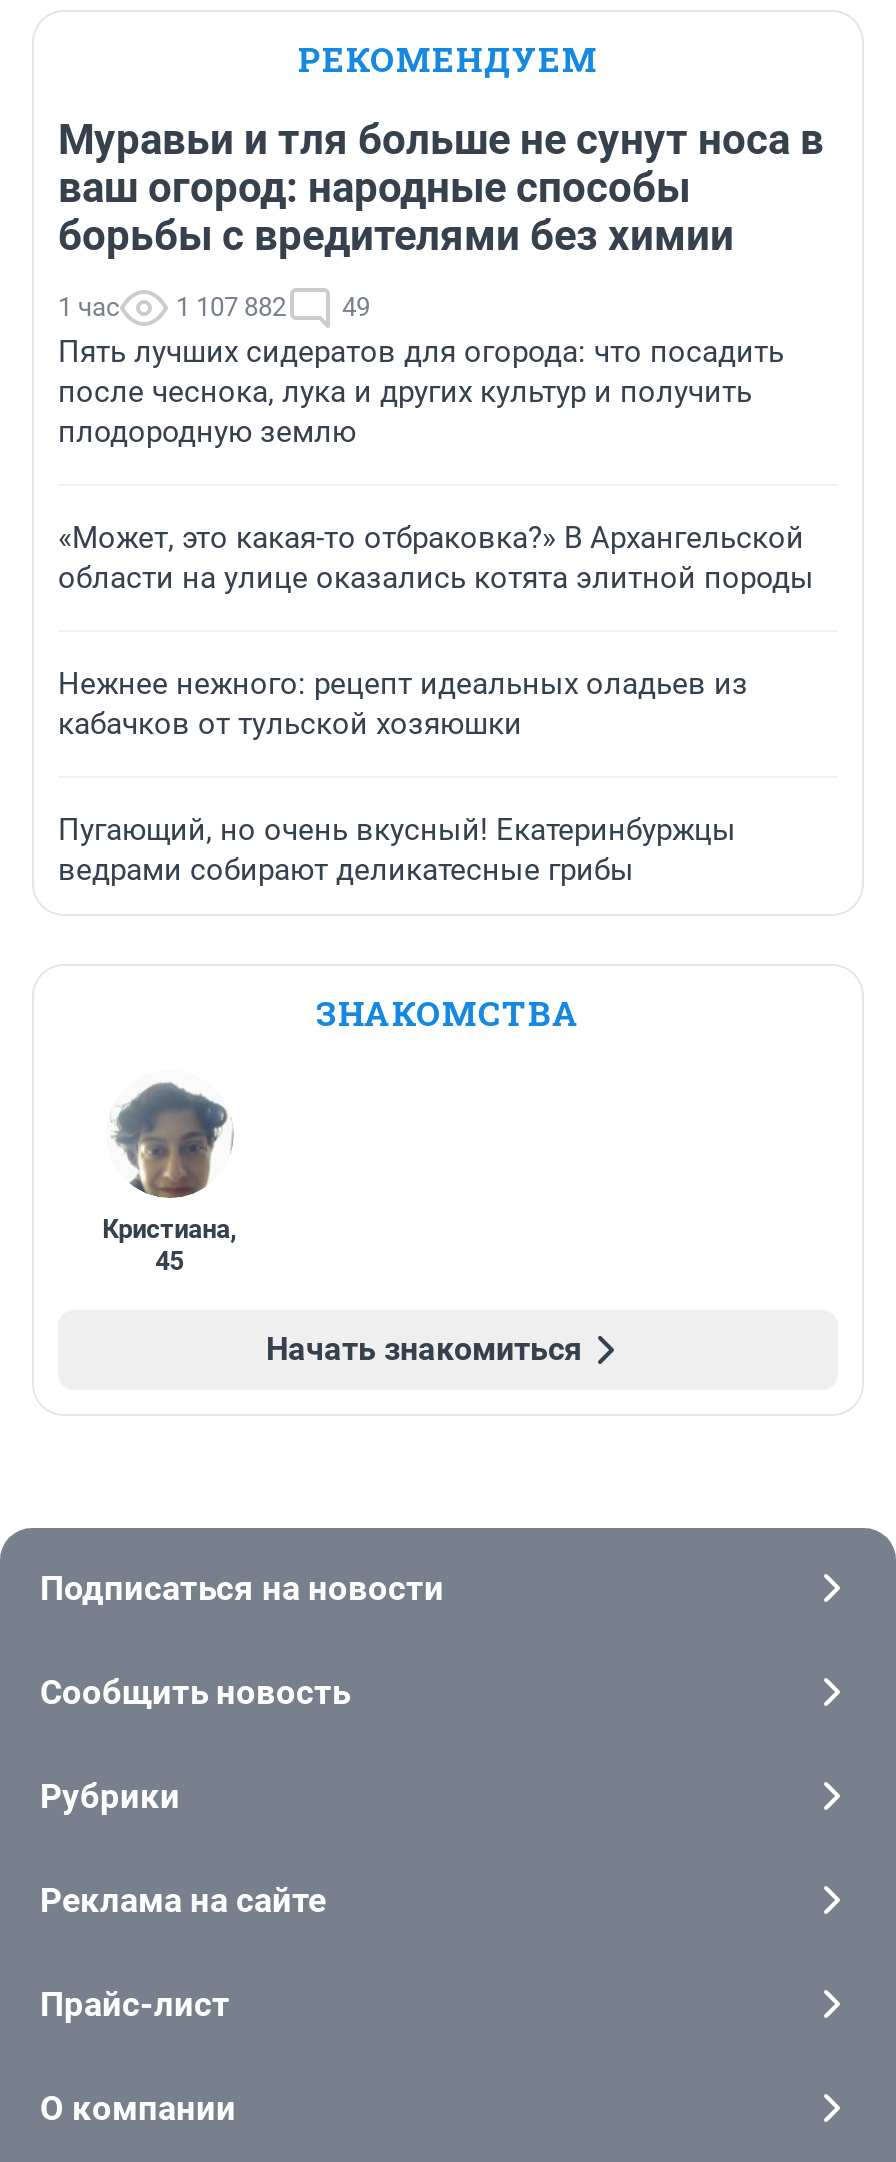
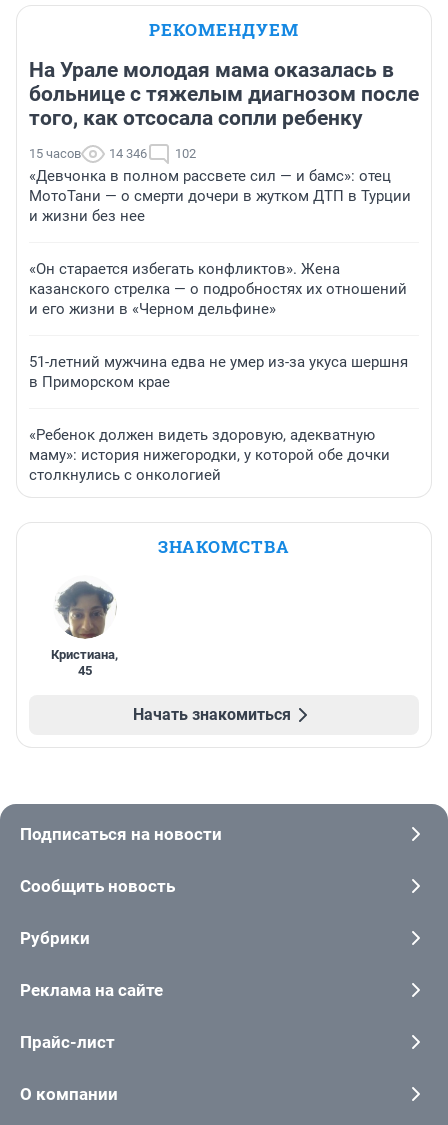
[58,116,824,260] Муравьи и тля больше не сунут носа в | ваш огород: народные способы | борьбы с вредителями без химии -> [29,58,419,130] На Урале молодая мама оказалась в | больнице с тяжелым диагнозом после | того, как отсосала сопли ребенку
[58,292,784,450] 1 час | 1 107 882 | 49 | Пять лучших сидератов для огорода: что посадить | после чеснока, лука и других культур и получить | плодородную землю -> [29,146,411,225] 15 часов | 14 346 | 102 | «Девчонка в полном рассвете сил — и бамс»: отец | МотоТани — о смерти дочери в жутком ДТП в Турции | и жизни без нее
[58,520,814,596] «Может, это какая-то отбраковка?» В Архангельской | области на улице оказались котята элитной породы -> [29,260,407,318] «Он старается избегать конфликтов». Жена | казанского стрелка — о подробностях их отношений | и его жизни в «Черном дельфине»
[58,666,748,742] Нежнее нежного: рецепт идеальных оладьев из | кабачков от тульской хозяюшки -> [29,353,408,391] 51-летний мужчина едва не умер из-за укуса шершня | в Приморском крае
[58,812,736,888] Пугающий, но очень вкусный! Екатеринбуржцы | ведрами собирают деликатесные грибы -> [29,426,390,484] «Ребенок должен видеть здоровую, адекватную | маму»: история нижегородки, у которой обе дочки | столкнулись с онкологией

